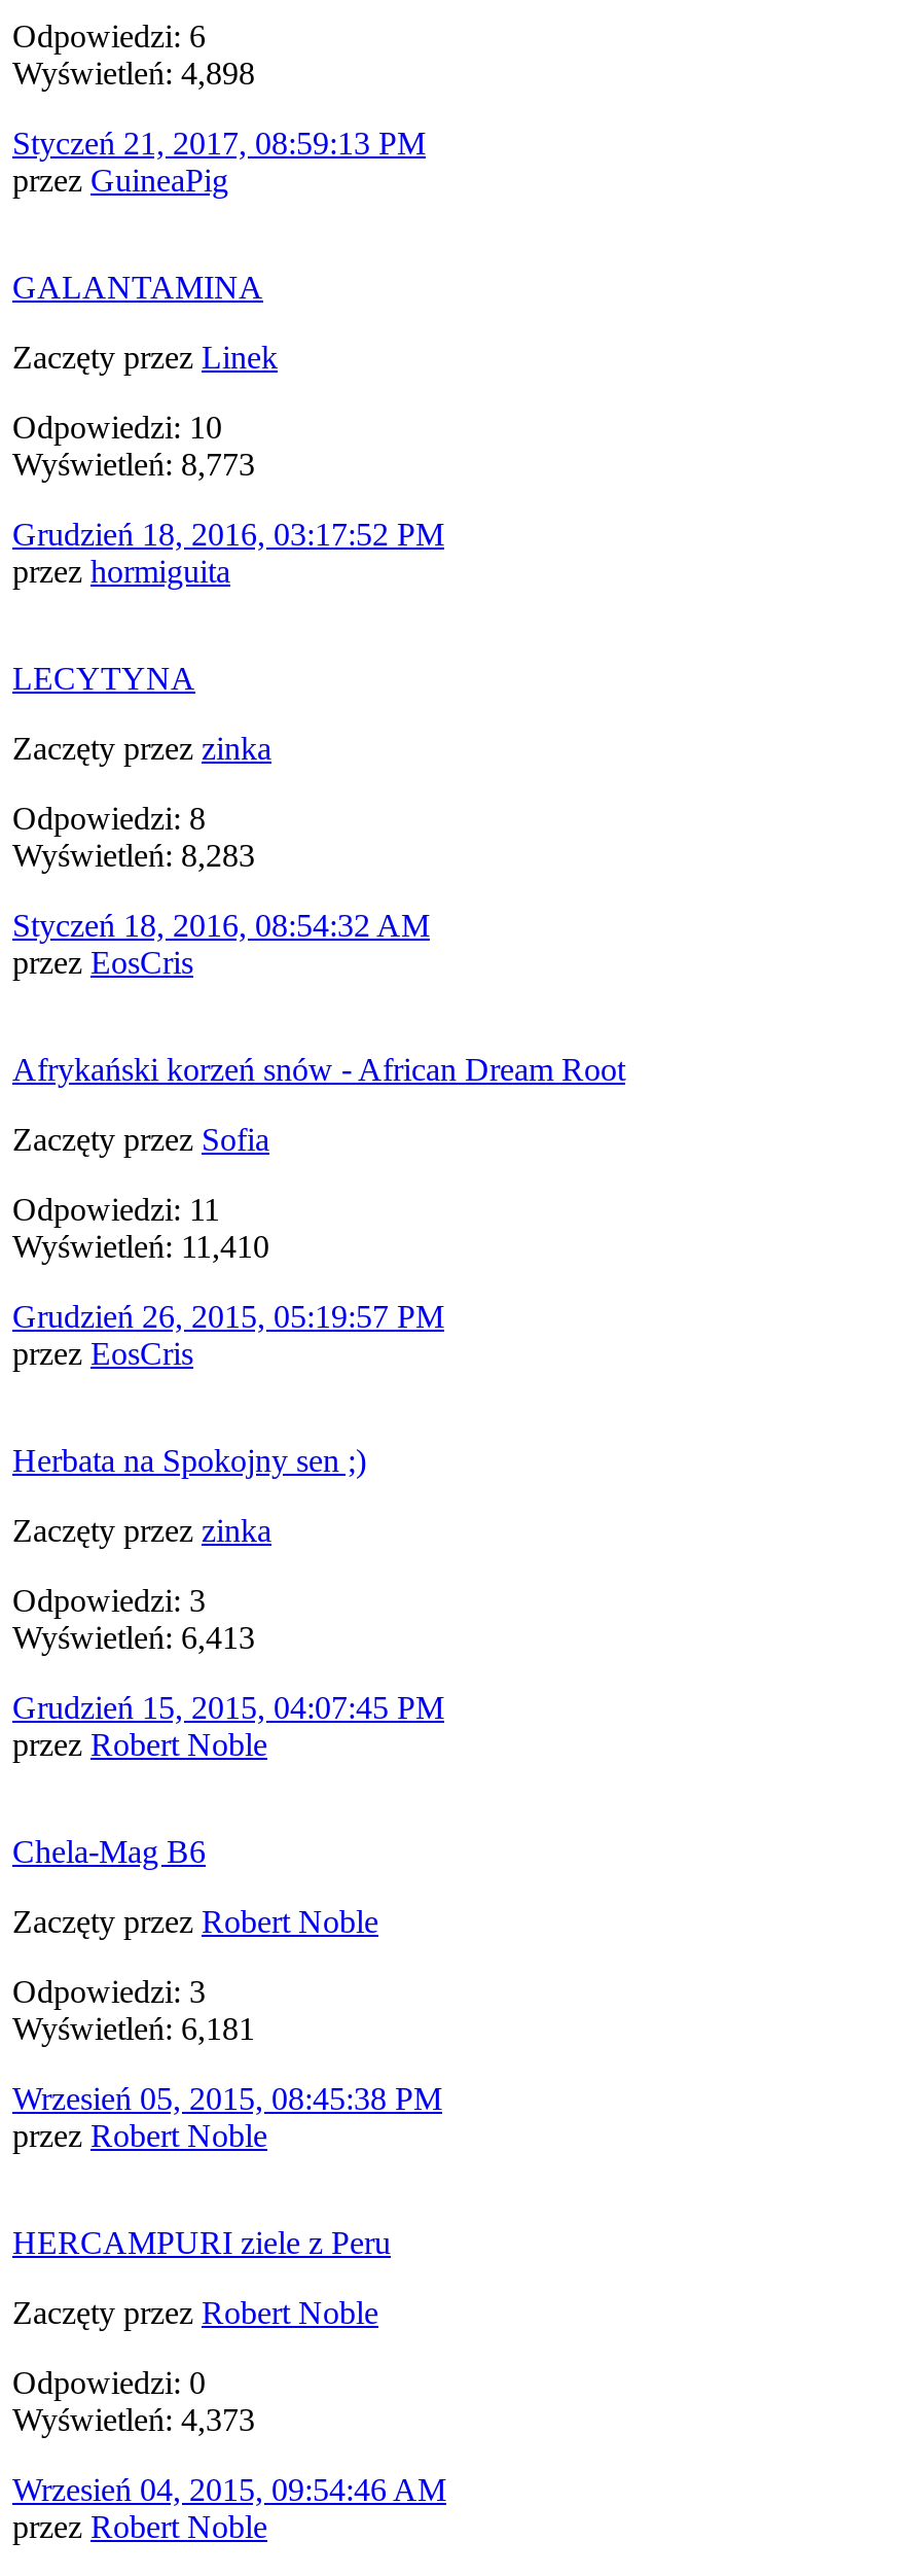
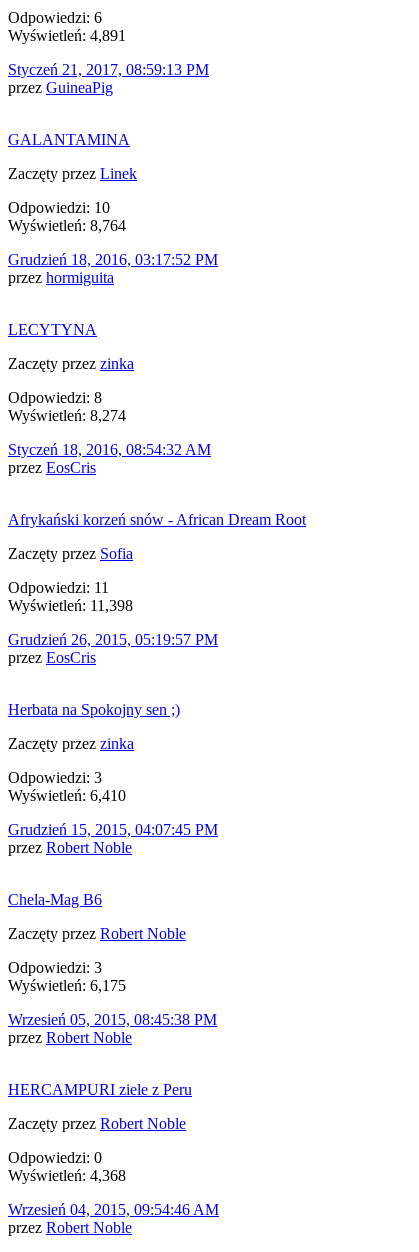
[12,55,255,90] Wyświetleń: 4,898 -> [8,27,126,44] Wyświetleń: 4,891
[12,446,255,481] Wyświetleń: 8,773 -> [8,217,126,234] Wyświetleń: 8,764
[12,838,255,873] Wyświetleń: 8,283 -> [8,407,126,424] Wyświetleń: 8,274
[12,1229,269,1264] Wyświetleń: 11,410 -> [8,597,133,614] Wyświetleń: 11,398
[12,1620,255,1655] Wyświetleń: 6,413 -> [8,787,126,804] Wyświetleń: 6,410
[12,2011,255,2046] Wyświetleń: 6,181 -> [8,977,126,994] Wyświetleń: 6,175
[12,2402,255,2437] Wyświetleń: 4,373 -> [8,1167,126,1184] Wyświetleń: 4,368

